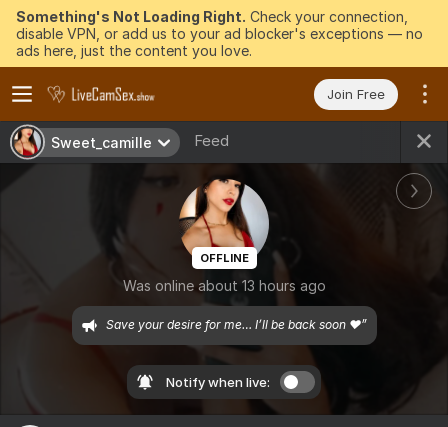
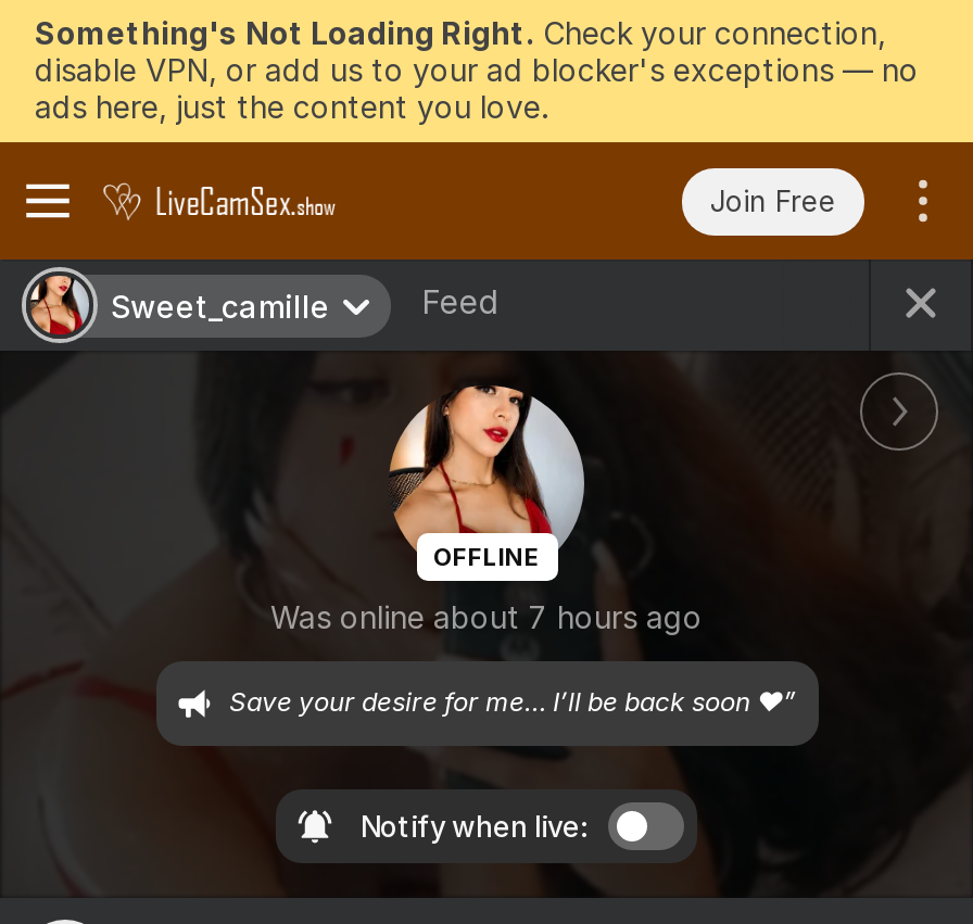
[122,277,325,294] Was online about 13 hours ago -> [270,599,703,636] Was online about 7 hours ago

